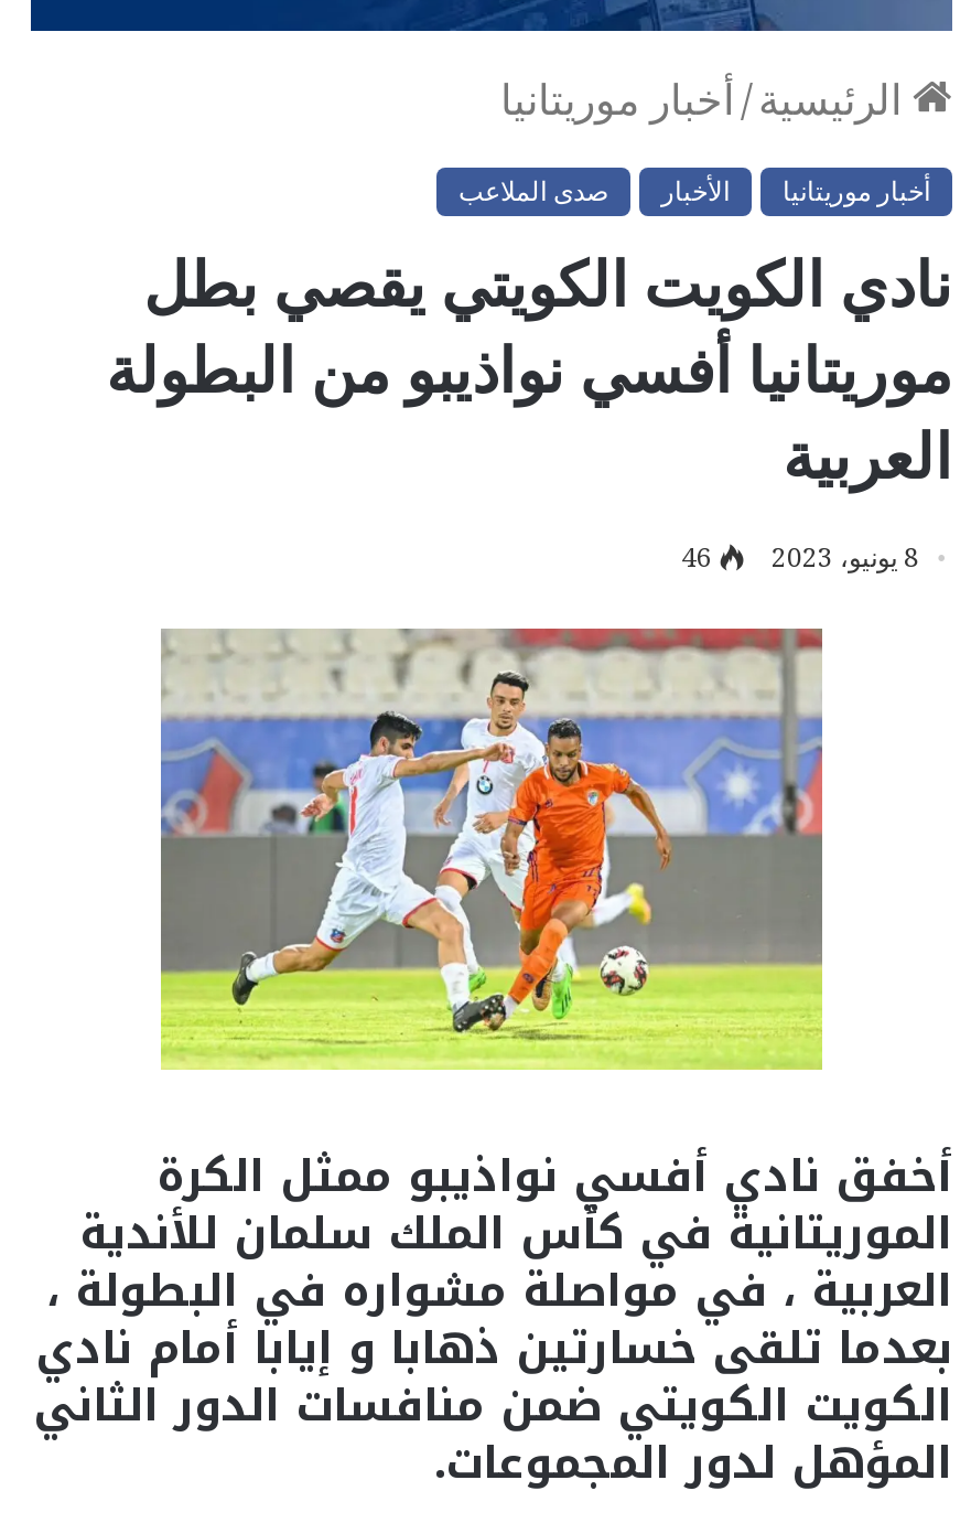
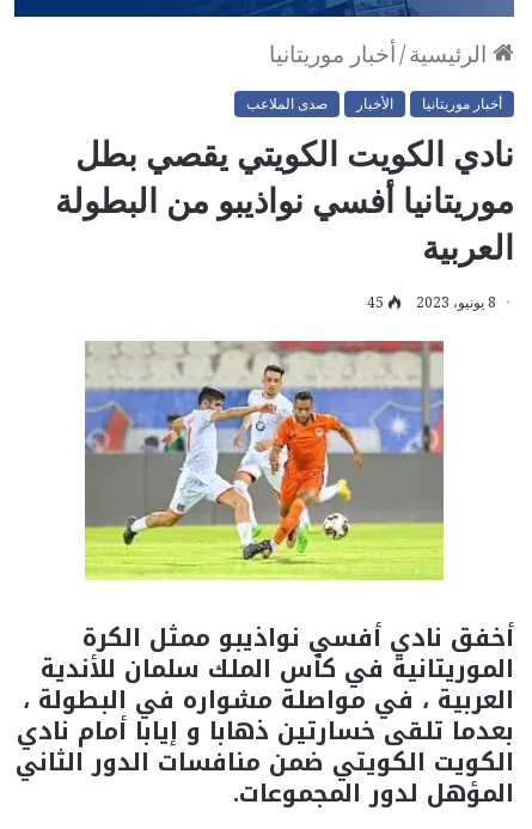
[681,539,712,577] 46 -> [367,292,384,313] 45

